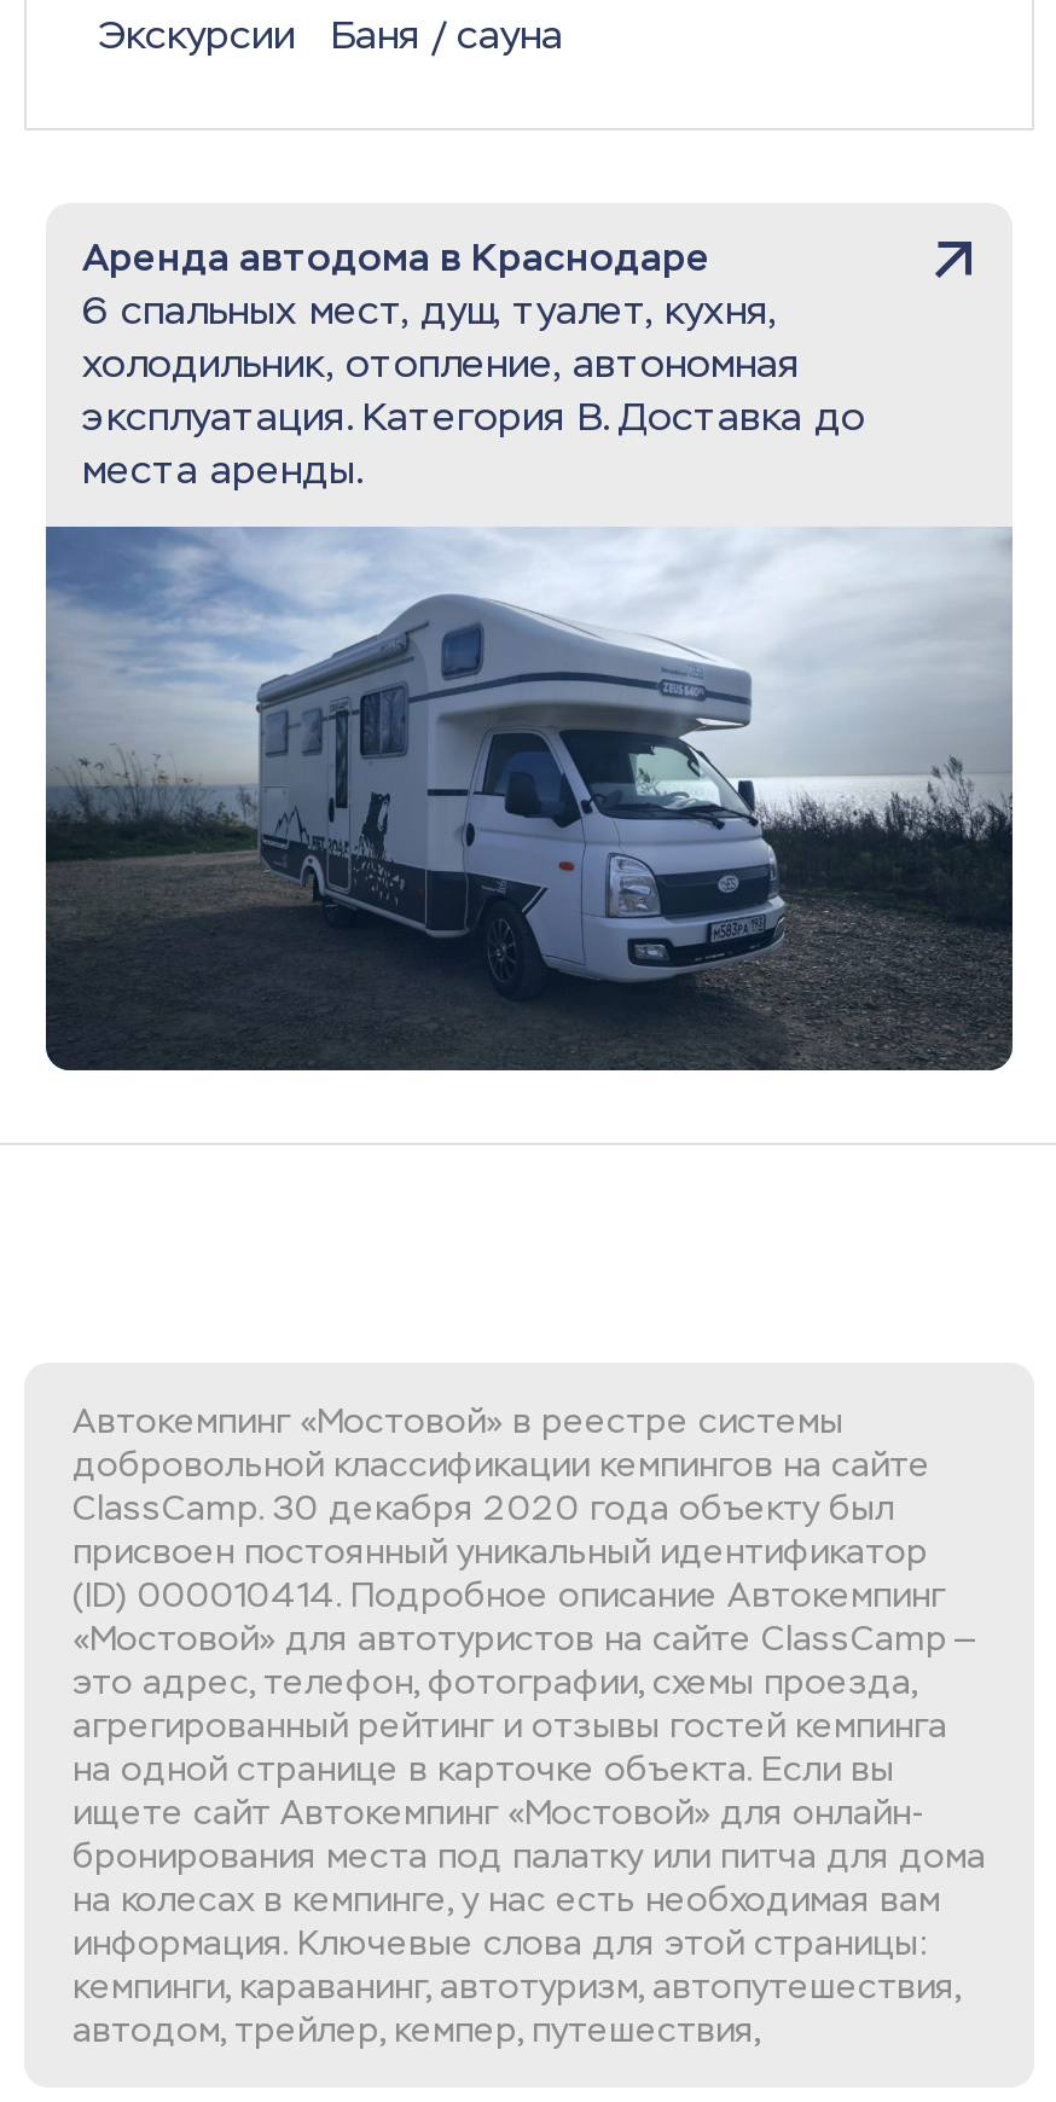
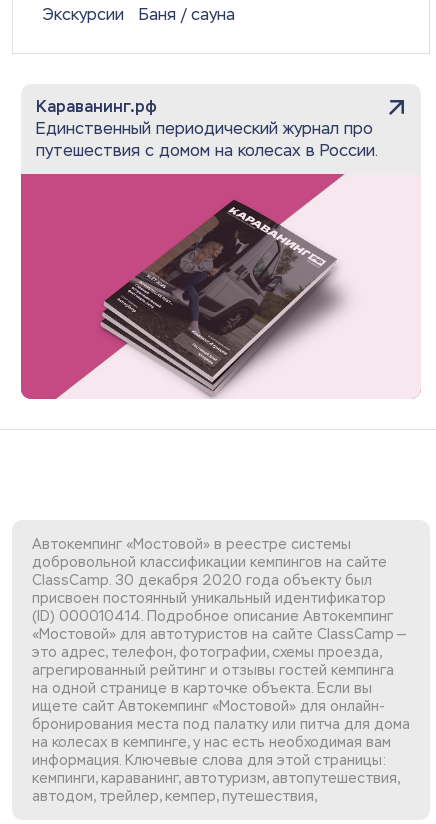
[82,234,865,495] Аренда автодома в Краснодаре | 6 спальных мест, душ, туалет, кухня, | холодильник, отопление, автономная | эксплуатация. Категория В. Доставка до | места аренды. -> [36,97,378,161] Караванинг.рф | Единственный периодический журнал про | путешествия с домом на колесах в России.
[43,524,1015,1073] [image] -> [20,174,421,400] [image]

